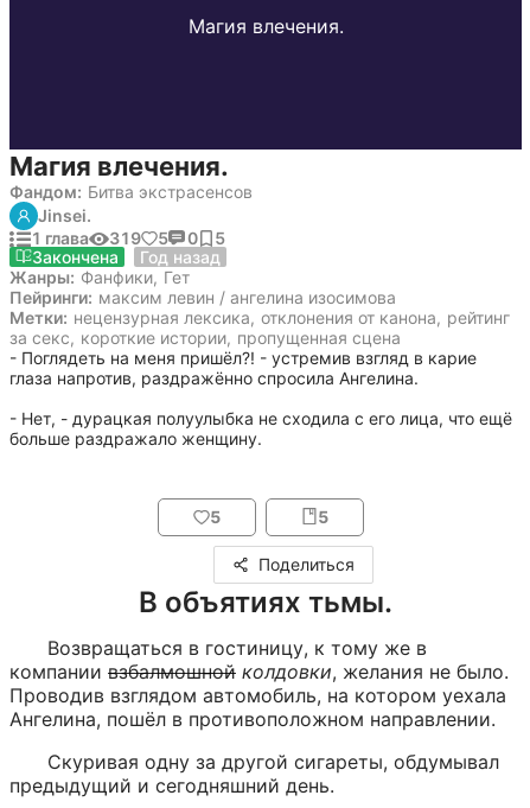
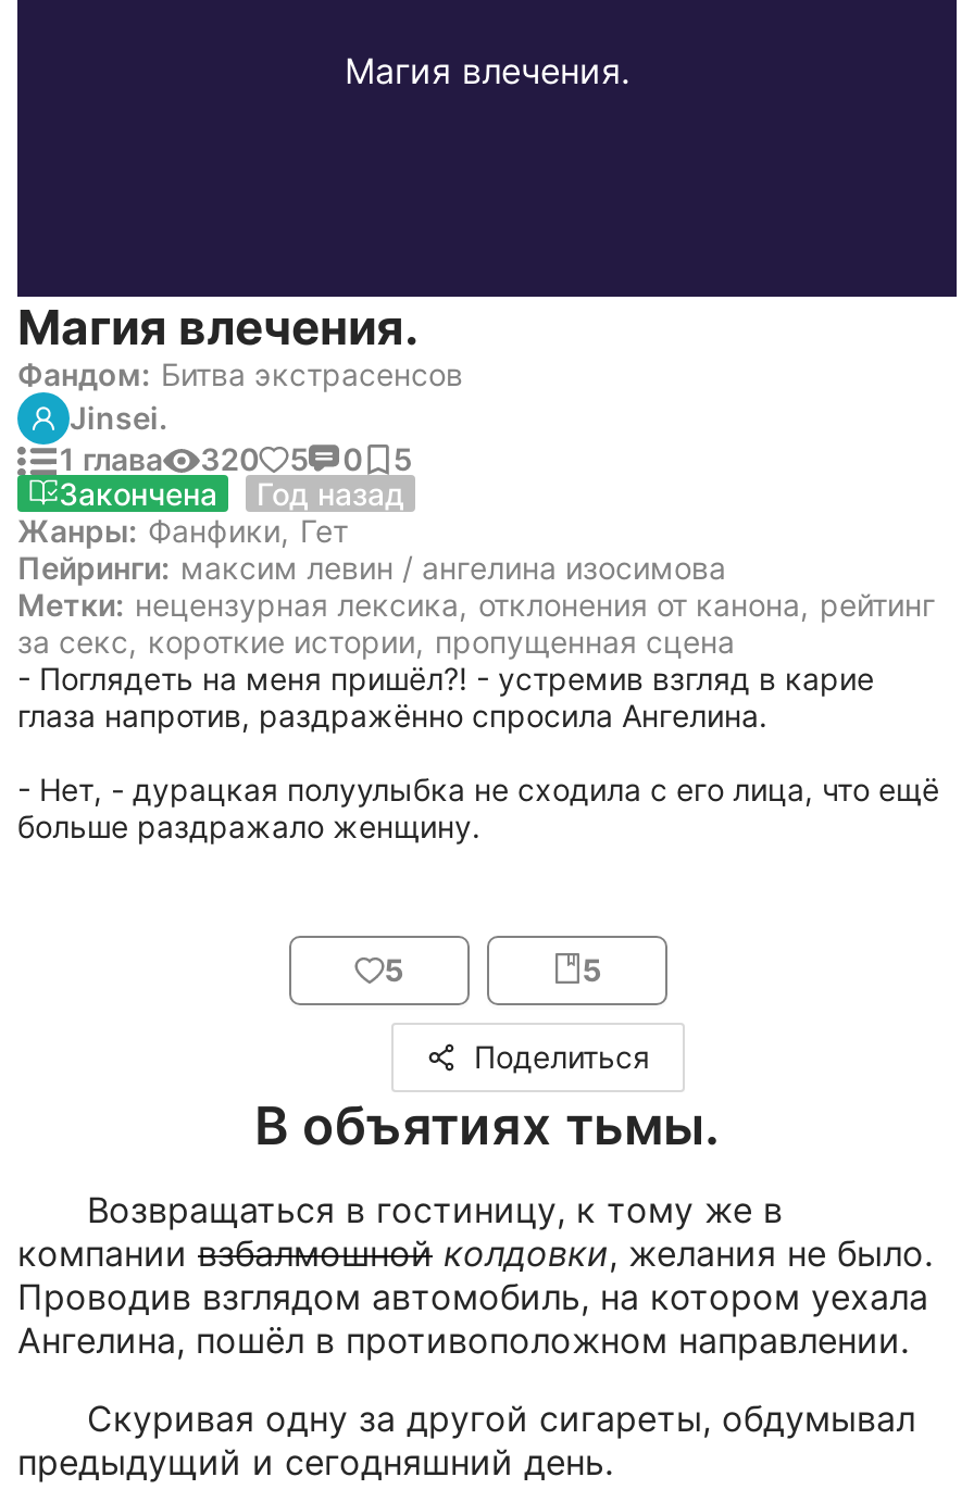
[31,228,225,248] 1 глава 319 5 0 5 -> [57,440,412,477] 1 глава 320 5 0 5

